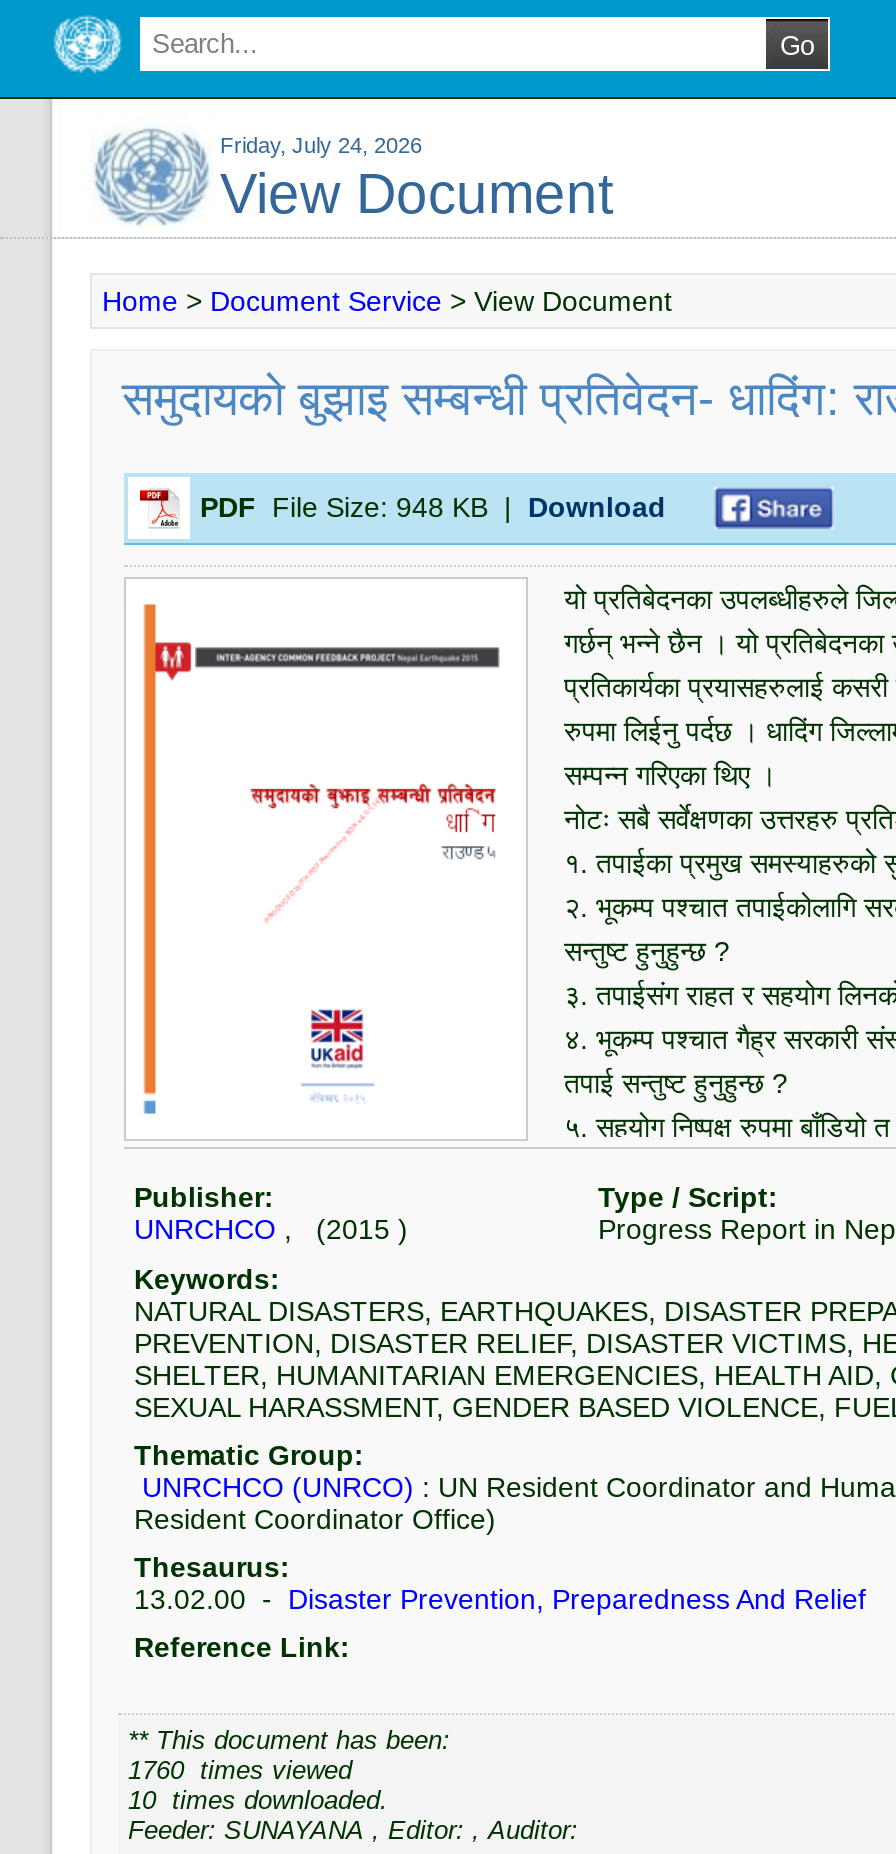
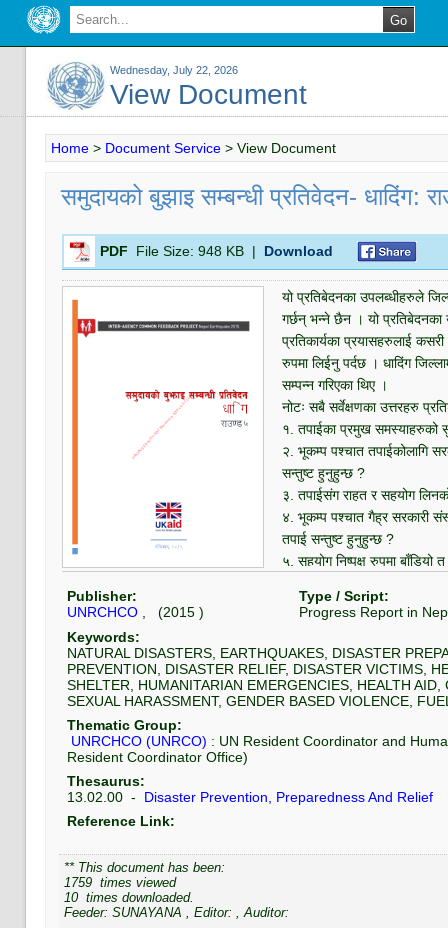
[220,133,422,157] Friday, July 24, 2026 -> [110,64,238,76] Wednesday, July 22, 2026
[128,1755,352,1785] 1760 times viewed -> [64,875,176,890] 1759 times viewed

